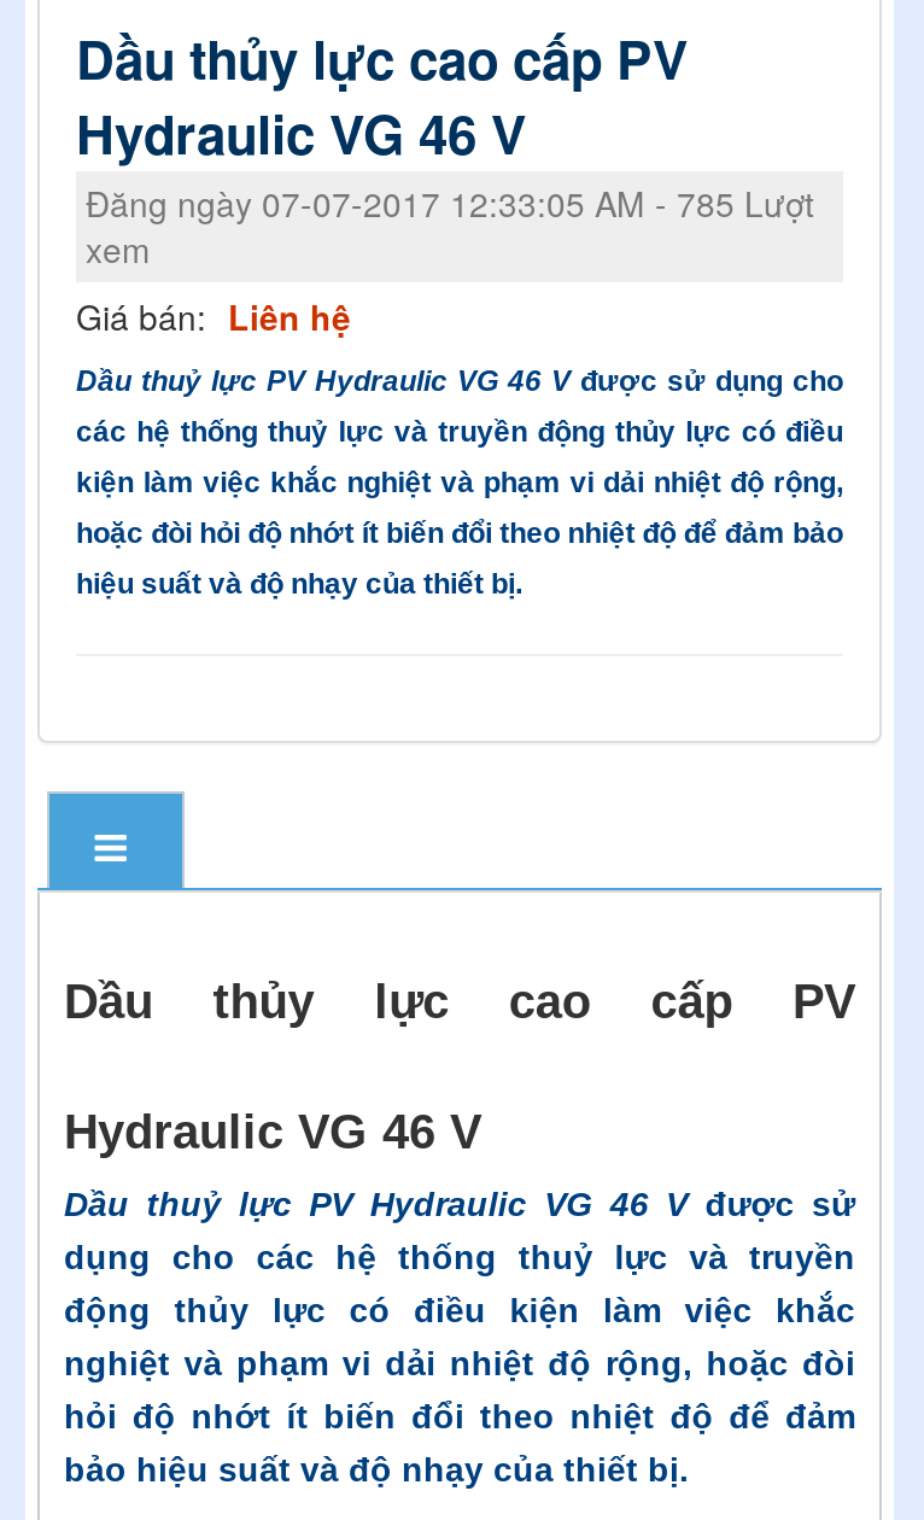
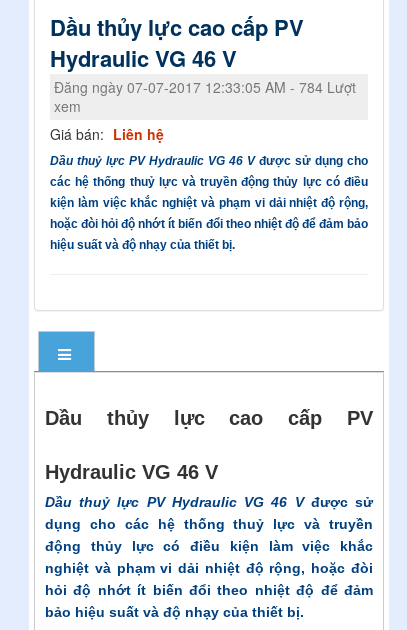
[86,177,814,226] Đăng ngày 07-07-2017 12:33:05 AM - 785 Lượt -> [54,76,356,96] Đăng ngày 07-07-2017 12:33:05 AM - 784 Lượt

